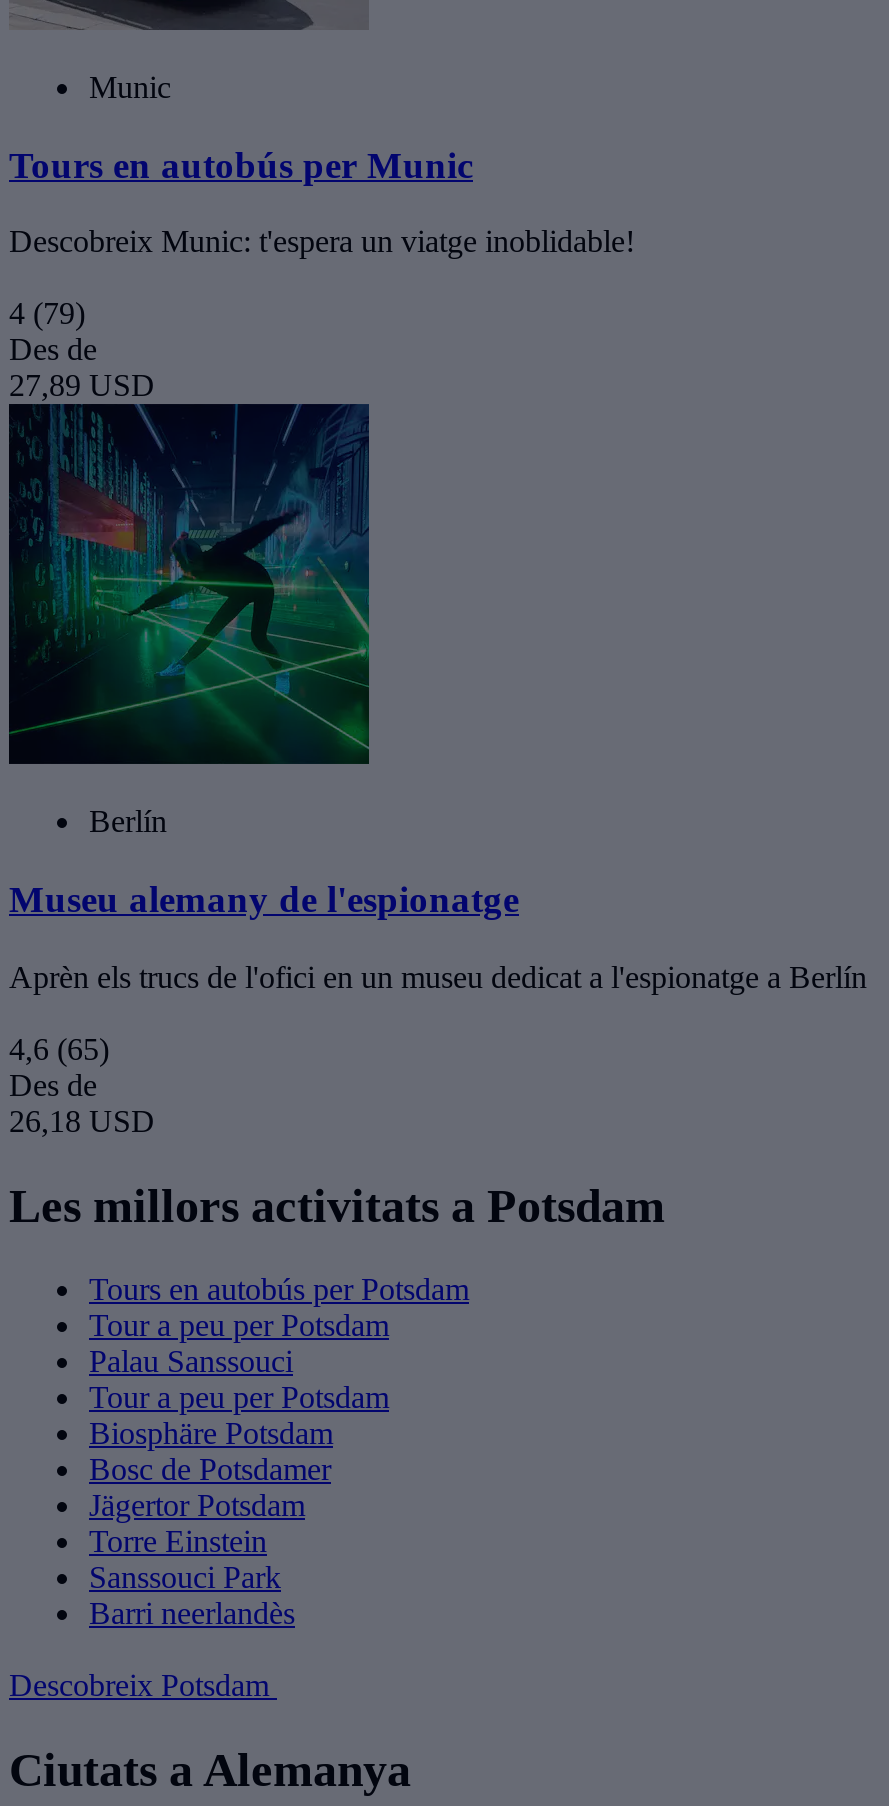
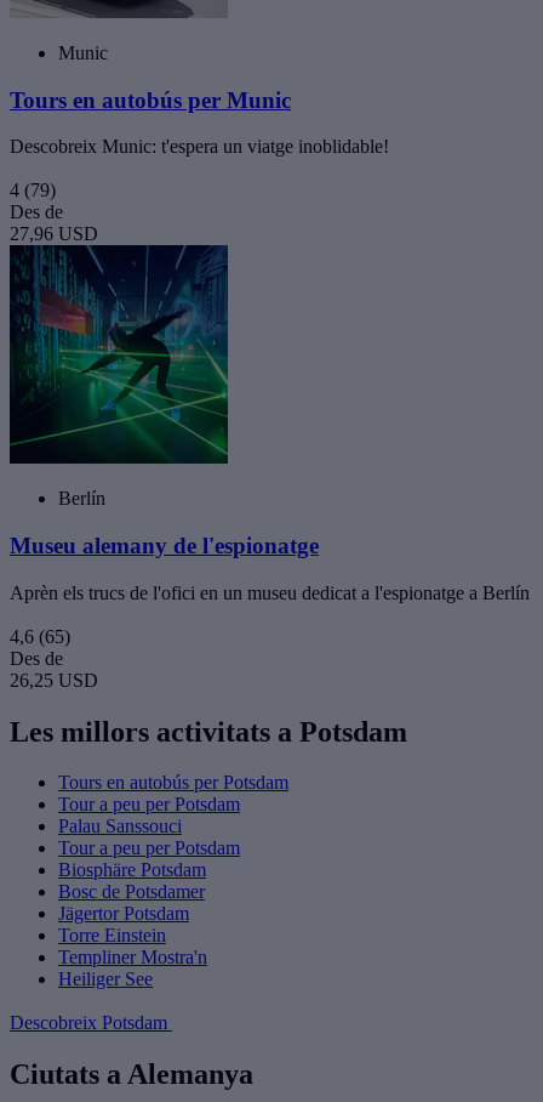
[9,368,155,402] 27,89 USD -> [10,224,98,244] 27,96 USD
[9,1103,155,1137] 26,18 USD -> [10,670,98,690] 26,25 USD
[89,1561,295,1631] Sanssouci Park | Barri neerlandès -> [58,947,207,990] Templiner Mostra'n | Heiliger See

